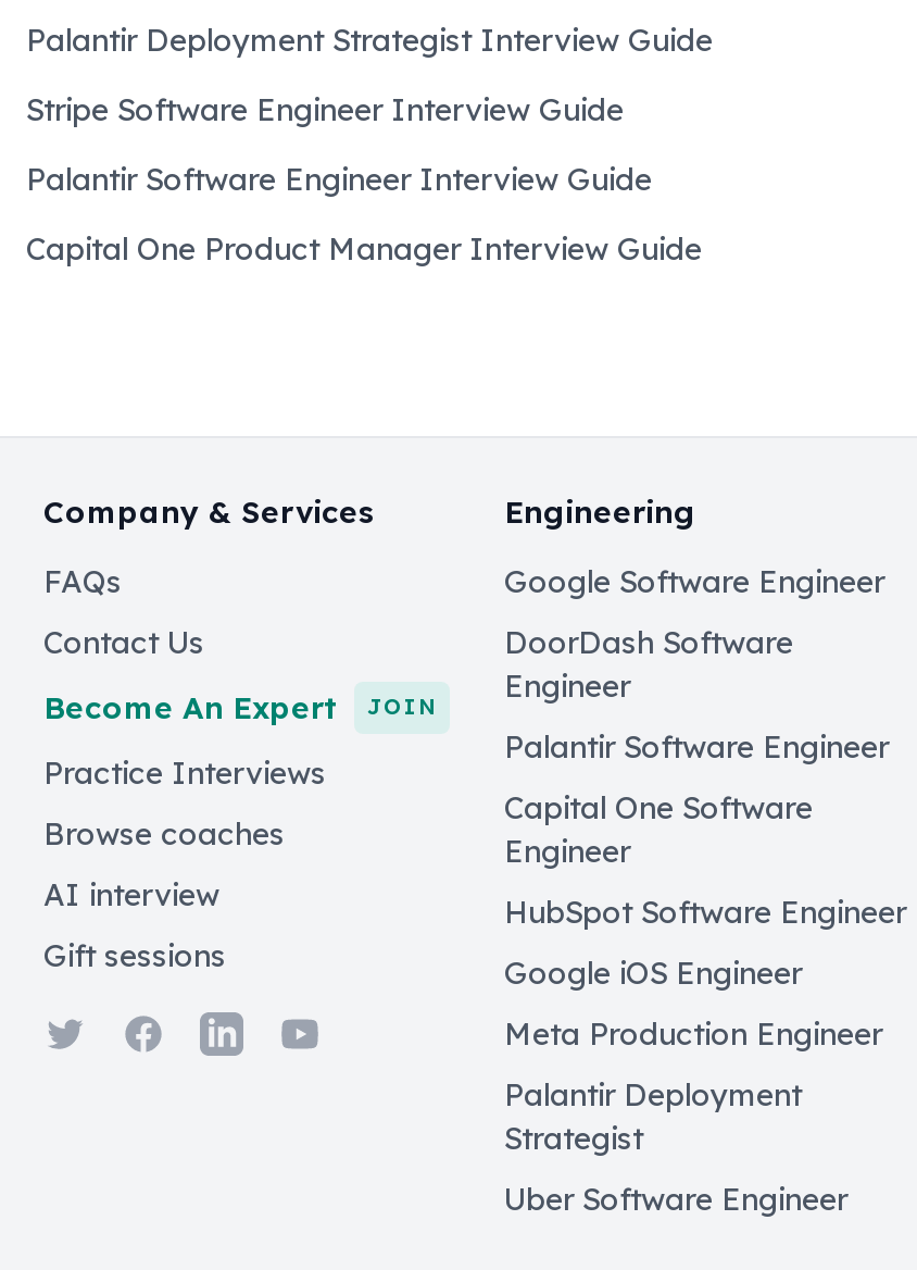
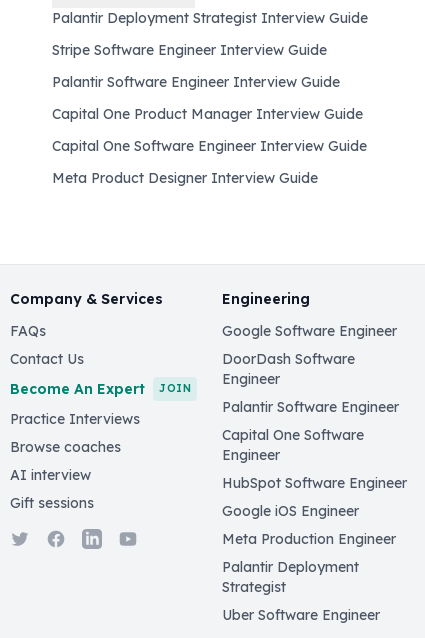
none -> [52,137,367,187] Capital One Software Engineer Interview Guide | Meta Product Designer Interview Guide

